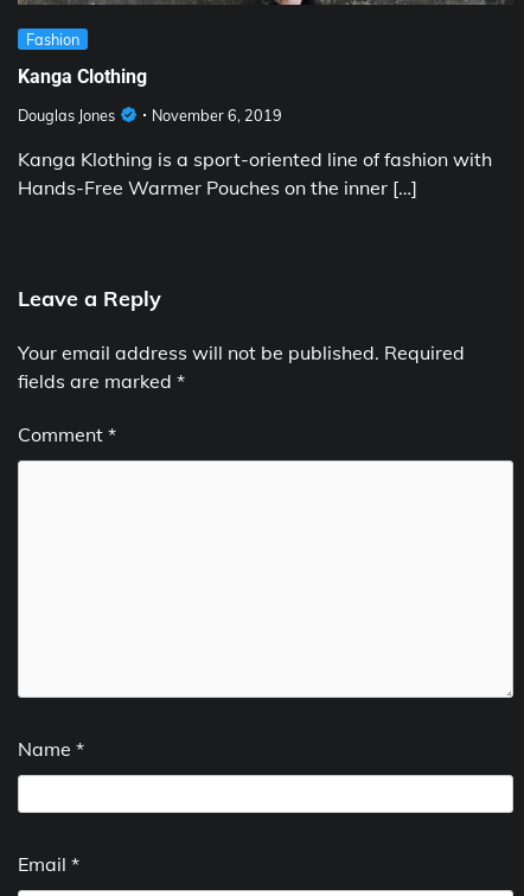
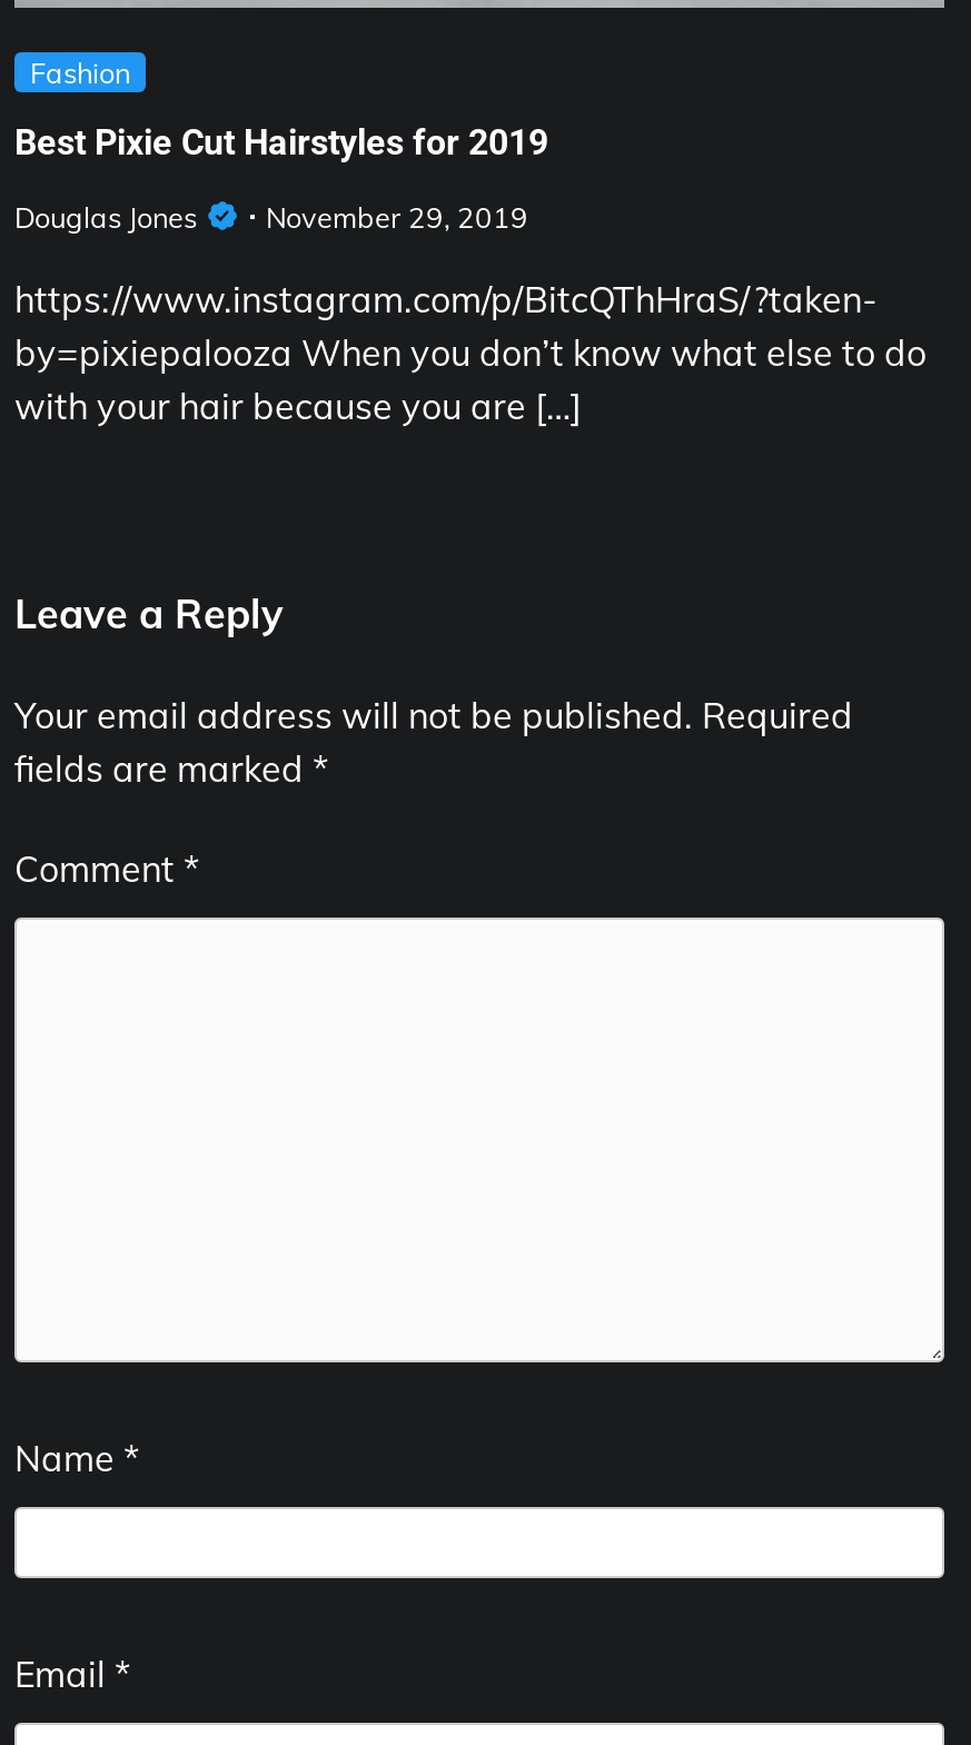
[18,65,147,88] Kanga Clothing -> [14,122,548,164] Best Pixie Cut Hairstyles for 2019
[18,106,282,125] Douglas Jones November 6, 2019 -> [14,198,528,234] Douglas Jones November 29, 2019
[18,147,492,200] Kanga Klothing is a sport-oriented line of fashion with | Hands-Free Warmer Pouches on the inner […] -> [14,276,927,428] https://www.instagram.com/p/BitcQThHraS/?taken- | by=pixiepalooza When you don’t know what else to do | with your hair because you are […]

